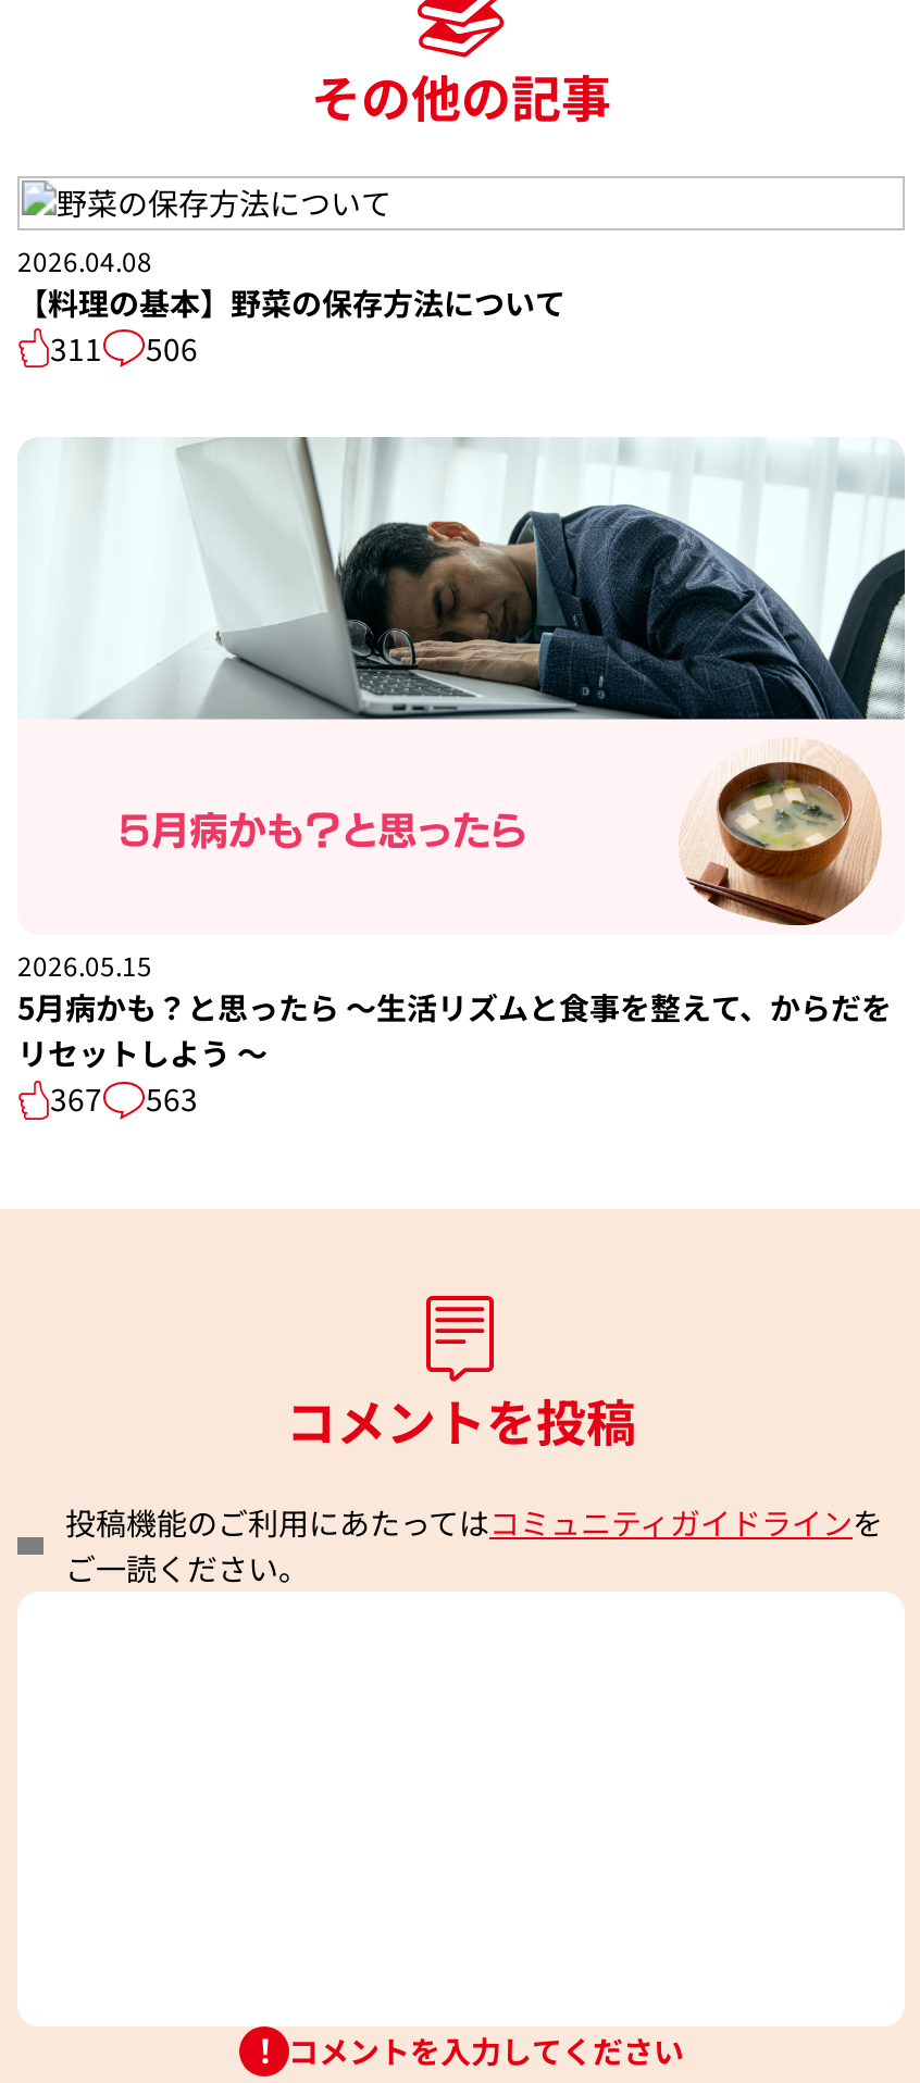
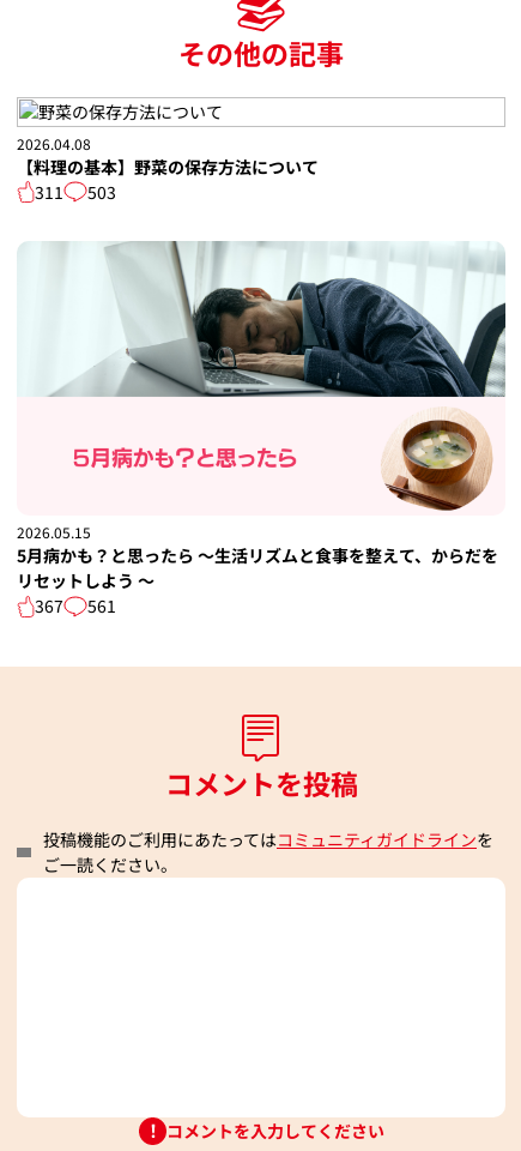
[50,326,198,369] 311 506 -> [35,180,116,204] 311 503
[50,1077,198,1121] 367 563 -> [35,594,116,618] 367 561

